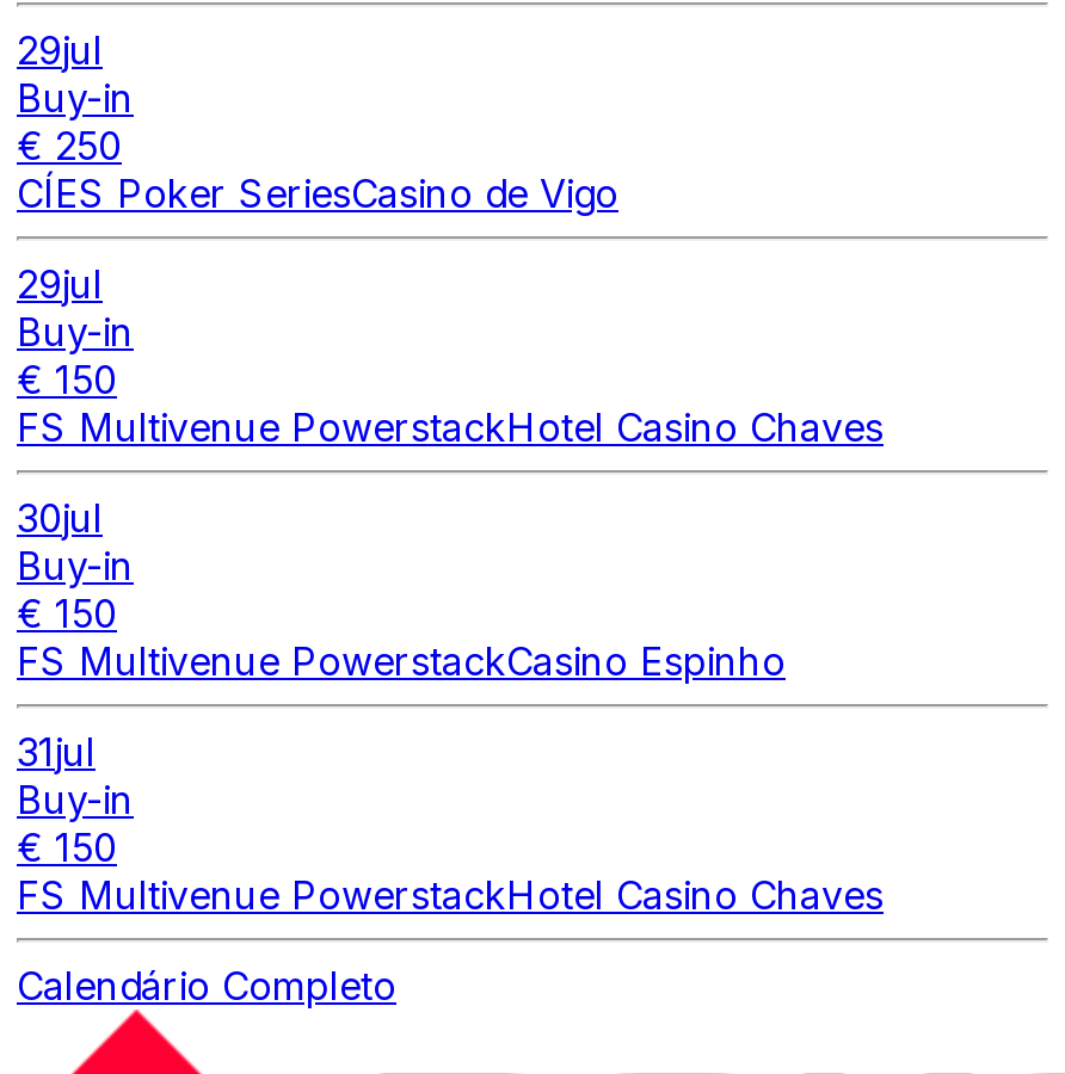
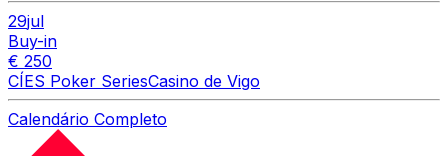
[17,260,884,918] 29jul | Buy-in | € 150 | FS Multivenue PowerstackHotel Casino Chaves | 30jul | Buy-in | € 150 | FS Multivenue PowerstackCasino Espinho | 31jul | Buy-in | € 150 | FS Multivenue PowerstackHotel Casino Chaves -> none

